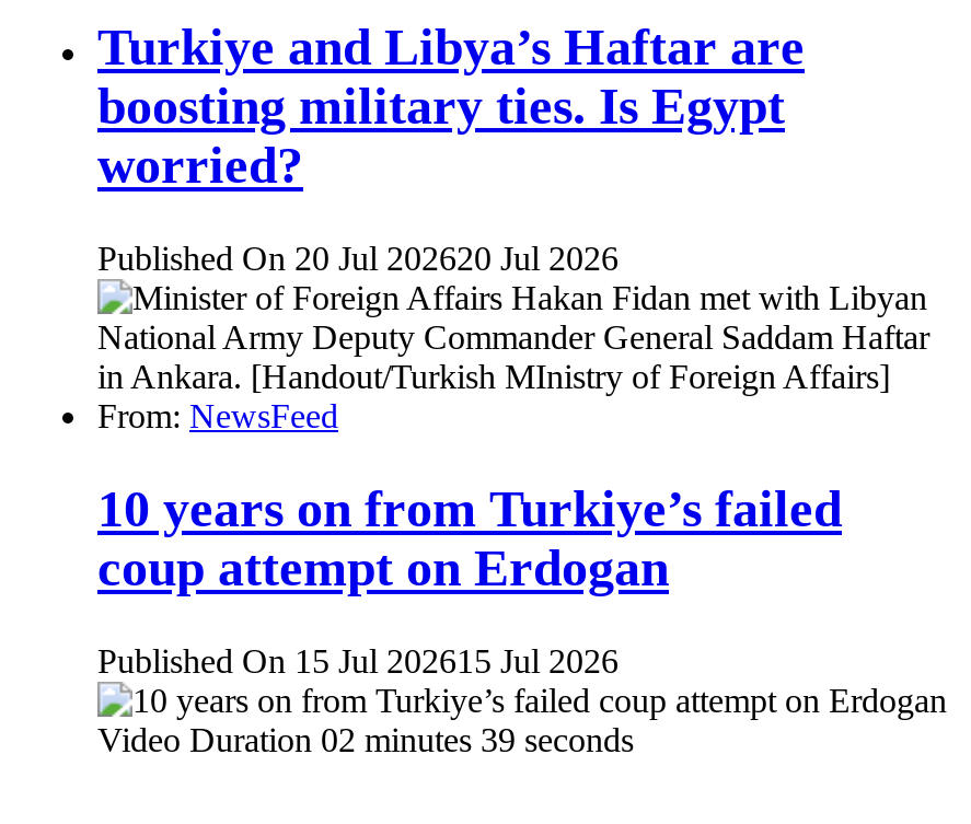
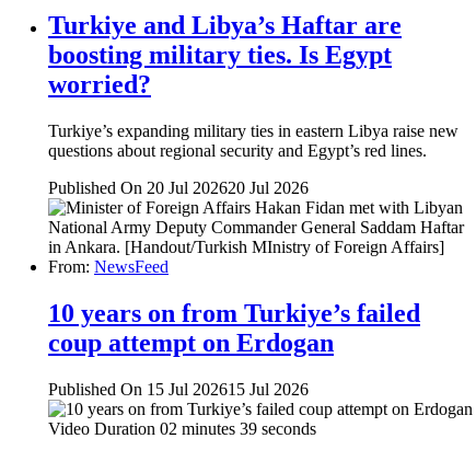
none -> [48,121,458,160] Turkiye’s expanding military ties in eastern Libya raise new | questions about regional security and Egypt’s red lines.

